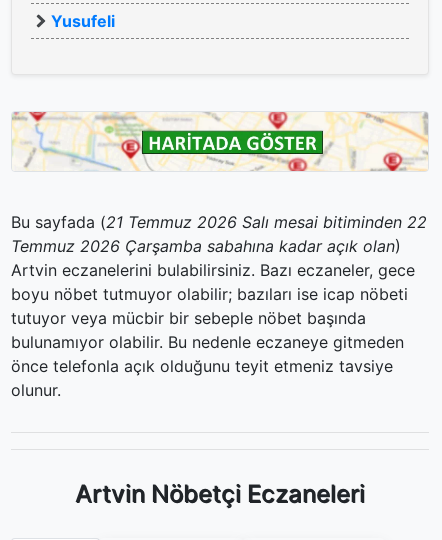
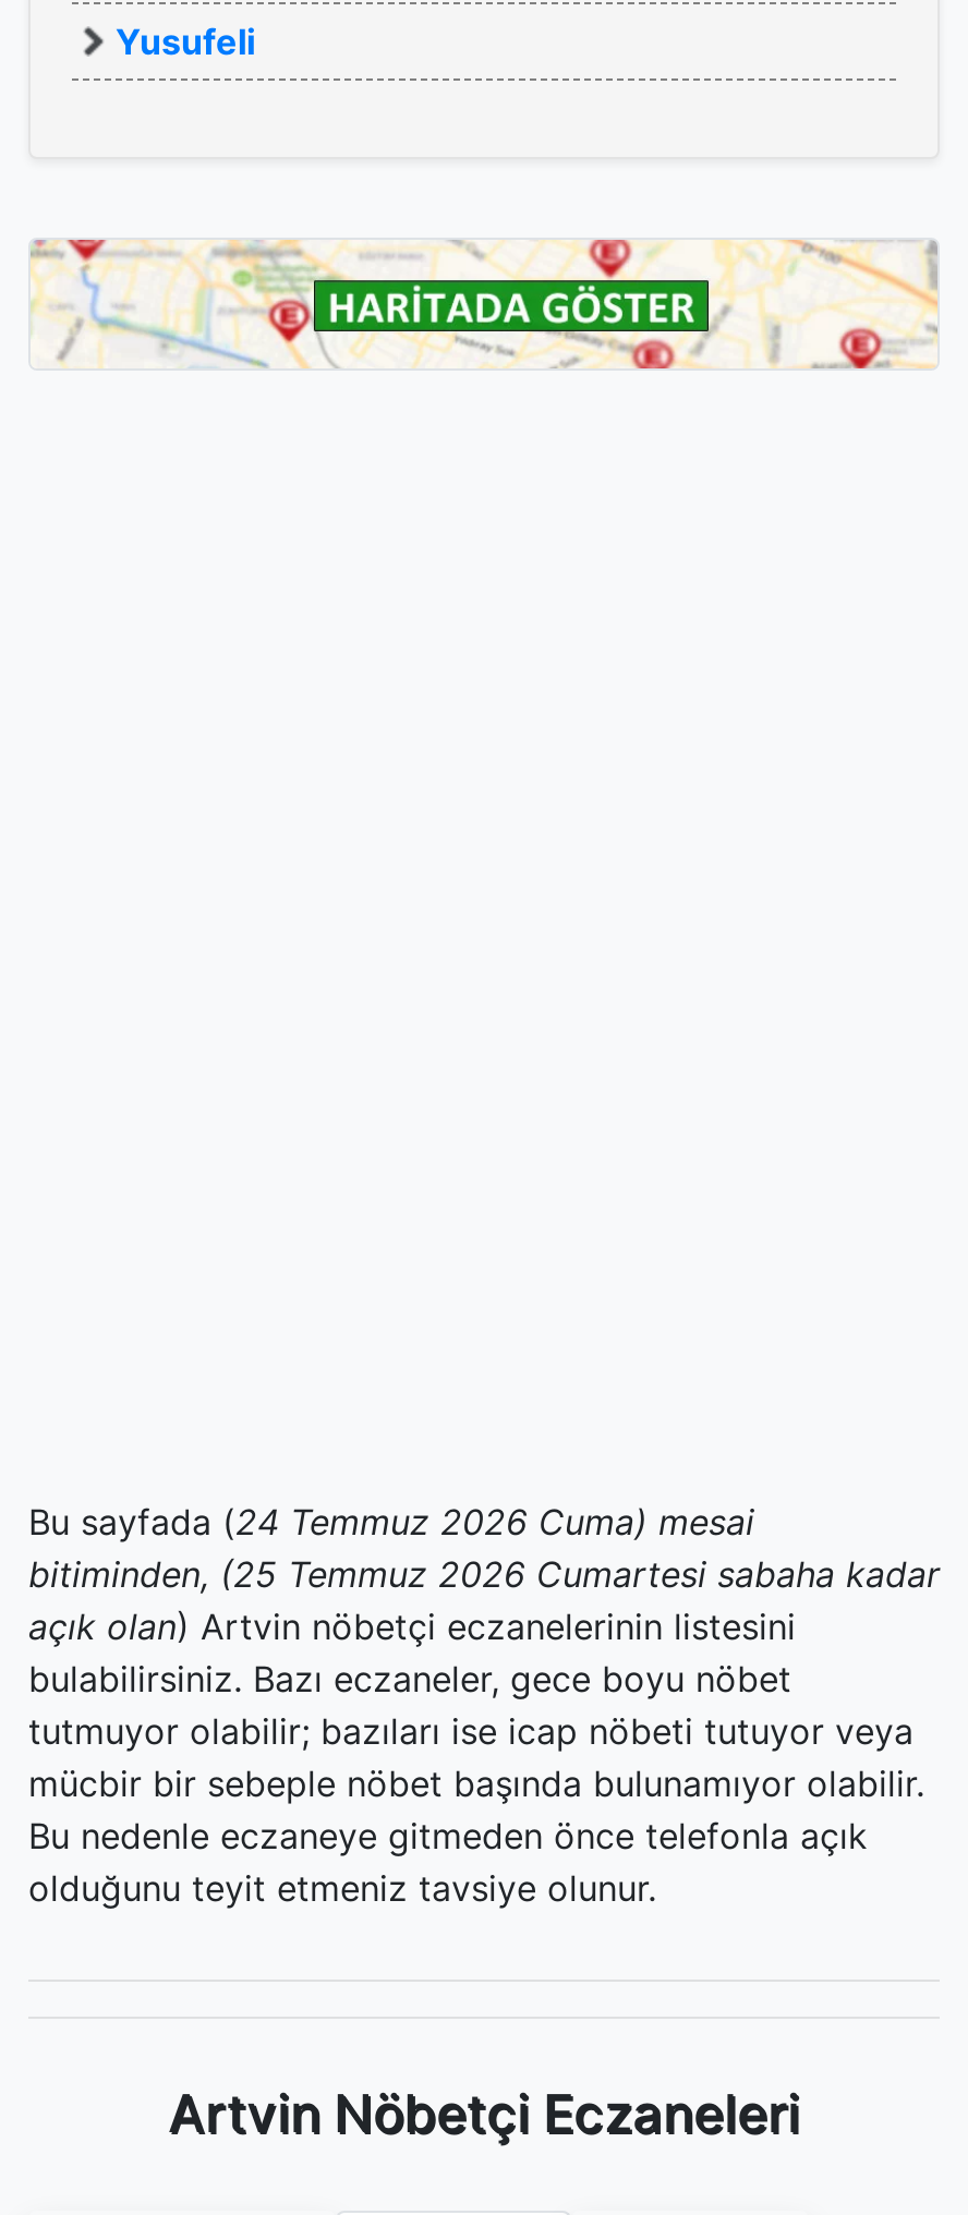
[11,212,427,400] Bu sayfada (21 Temmuz 2026 Salı mesai bitiminden 22 | Temmuz 2026 Çarşamba sabahına kadar açık olan) | Artvin eczanelerini bulabilirsiniz. Bazı eczaneler, gece | boyu nöbet tutmuyor olabilir; bazıları ise icap nöbeti | tutuyor veya mücbir bir sebeple nöbet başında | bulunamıyor olabilir. Bu nedenle eczaneye gitmeden | önce telefonla açık olduğunu teyit etmeniz tavsiye | olunur. -> [28,1501,940,1910] Bu sayfada (24 Temmuz 2026 Cuma) mesai | bitiminden, (25 Temmuz 2026 Cumartesi sabaha kadar | açık olan) Artvin nöbetçi eczanelerinin listesini | bulabilirsiniz. Bazı eczaneler, gece boyu nöbet | tutmuyor olabilir; bazıları ise icap nöbeti tutuyor veya | mücbir bir sebeple nöbet başında bulunamıyor olabilir. | Bu nedenle eczaneye gitmeden önce telefonla açık | olduğunu teyit etmeniz tavsiye olunur.

